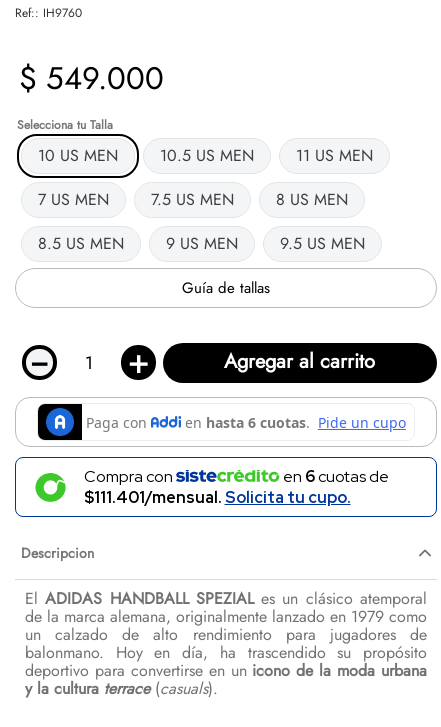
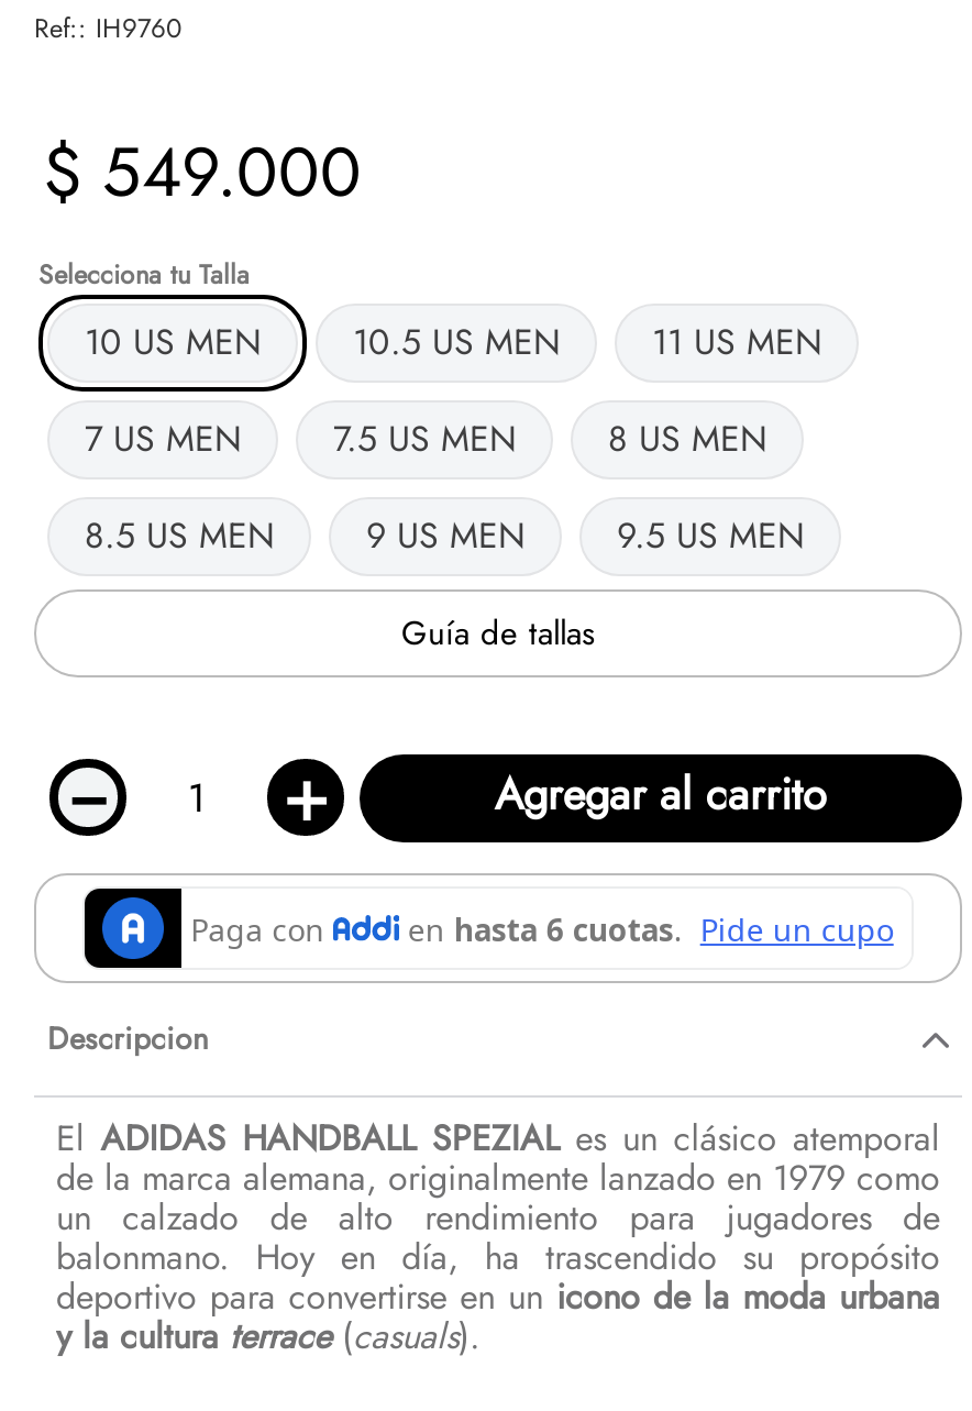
[83,466,388,508] Compra con | en 6 cuotas de | $111.401/mensual. Solicita tu cupo. -> none

